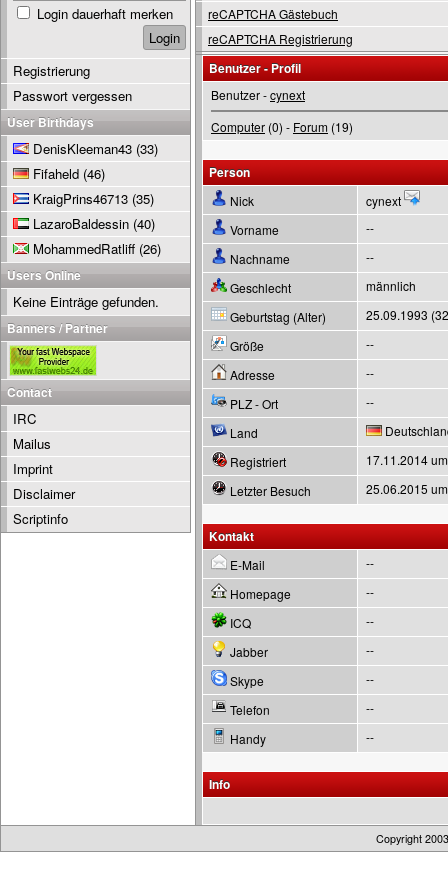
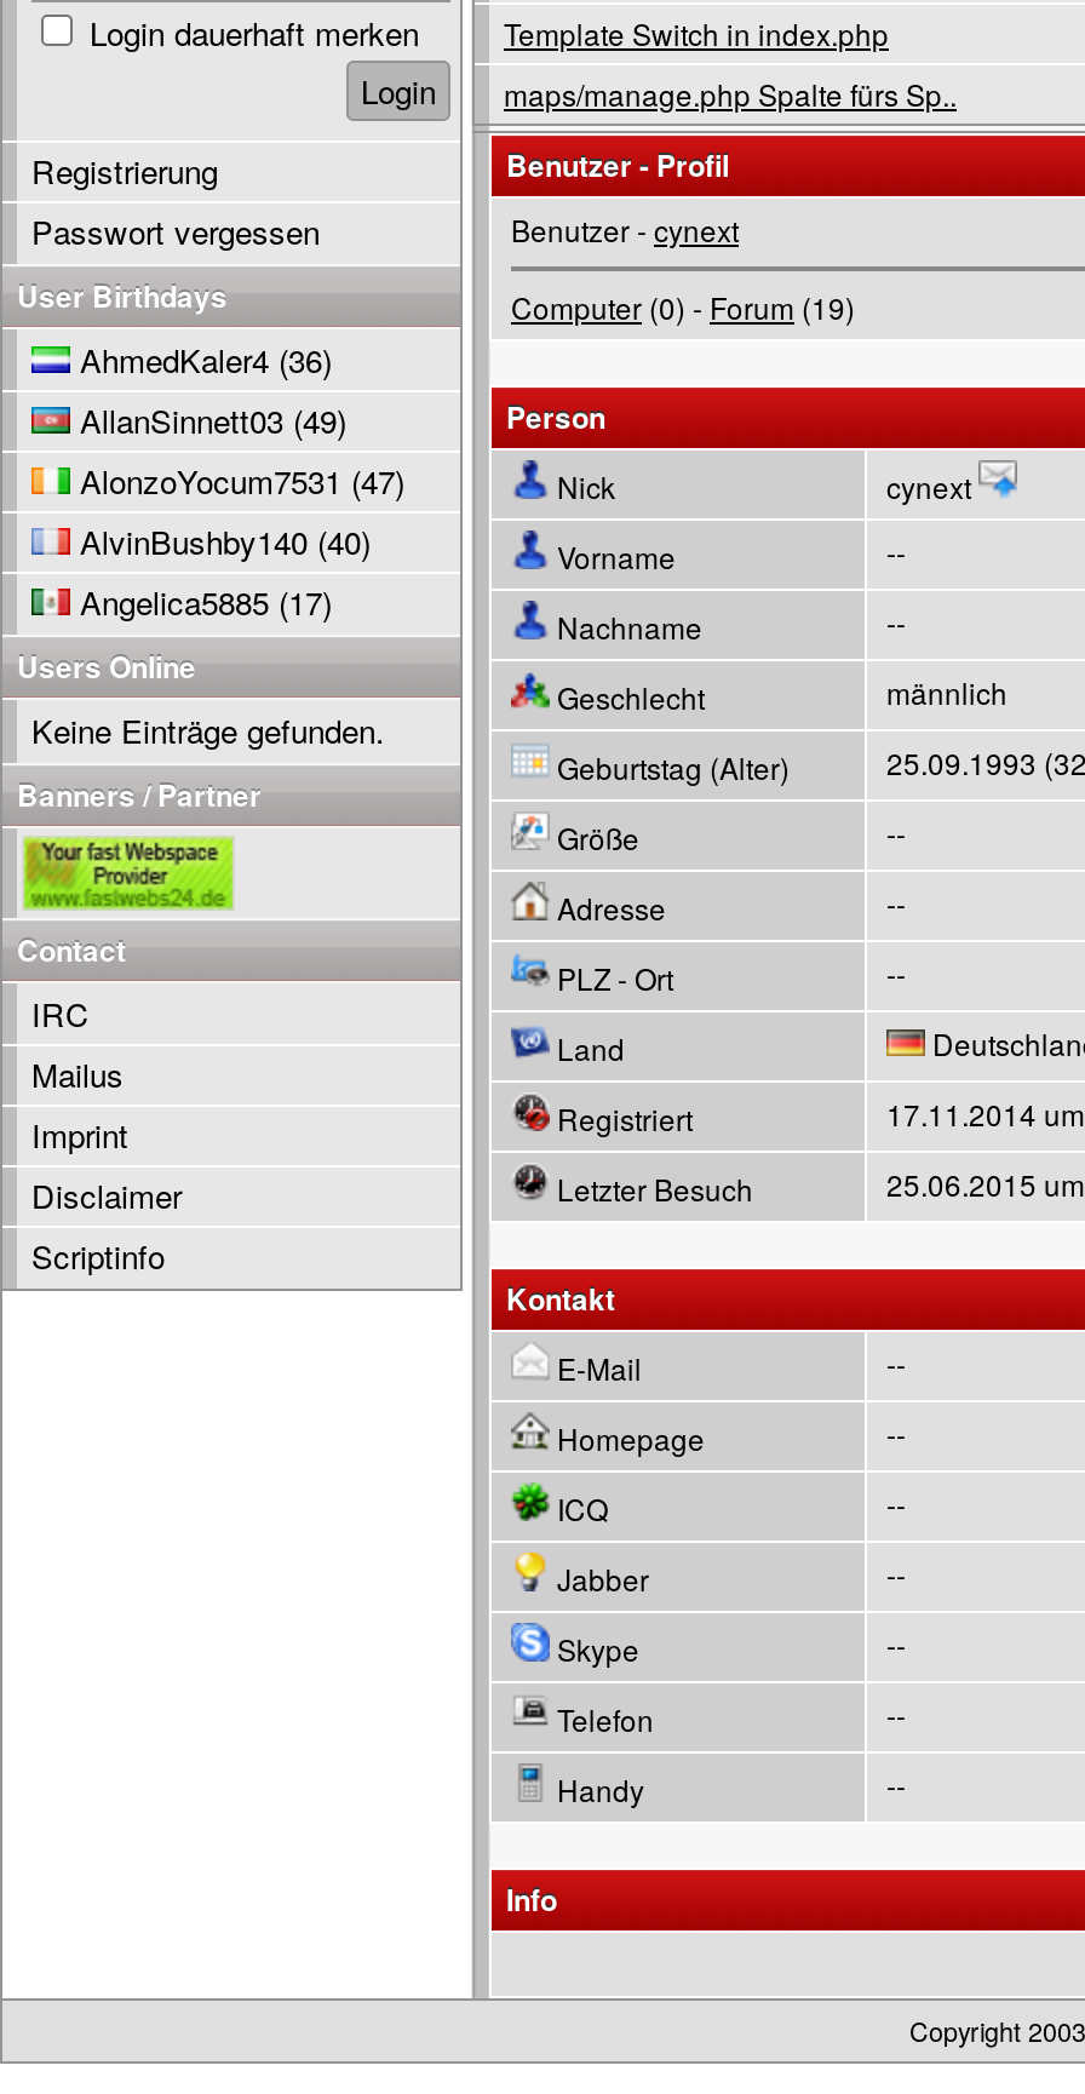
[208,5,338,22] reCAPTCHA Gästebuch -> [504,12,889,53] Template Switch in index.php
[208,30,353,47] reCAPTCHA Registrierung -> [504,73,957,114] maps/manage.php Spalte fürs Sp..
[33,139,161,258] DenisKleeman43 (33) | Fifaheld (46) | KraigPrins46713 (35) | LazaroBaldessin (40) | MohammedRatliff (26) -> [80,337,404,625] AhmedKaler4 (36) | AllanSinnett03 (49) | AlonzoYocum7531 (47) | AlvinBushby140 (40) | Angelica5885 (17)

